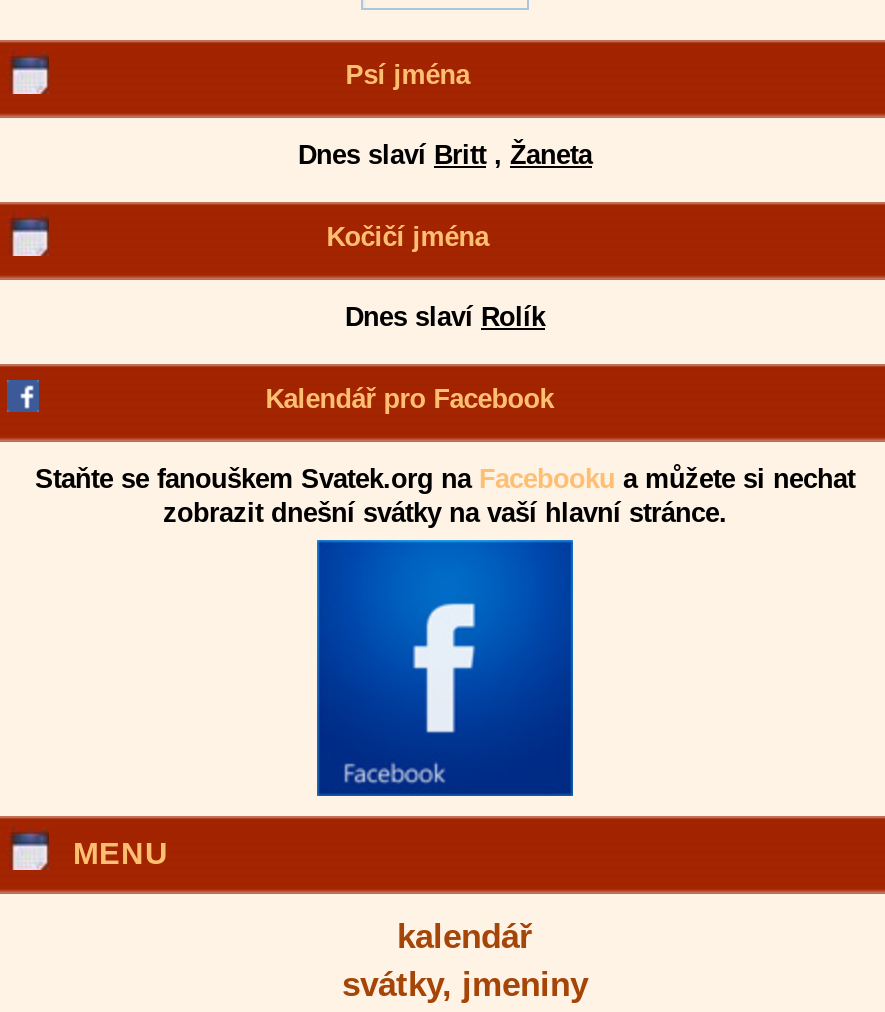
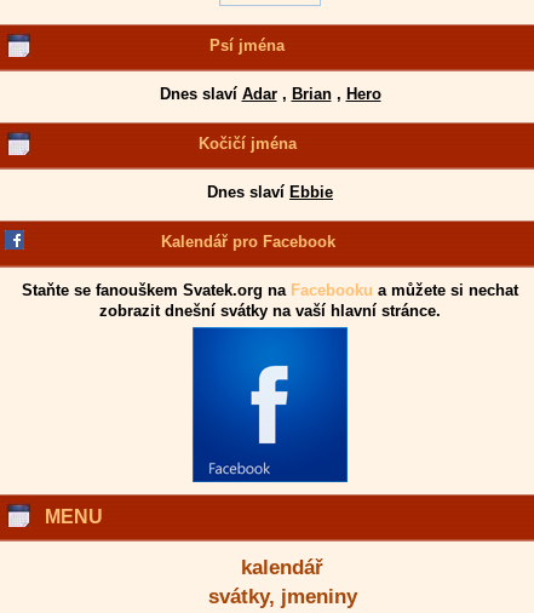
[298,140,592,170] Dnes slaví Britt, Žaneta -> [159,85,381,103] Dnes slaví Adar, Brian, Hero
[345,302,545,332] Dnes slaví Rolík -> [207,183,333,201] Dnes slaví Ebbie

